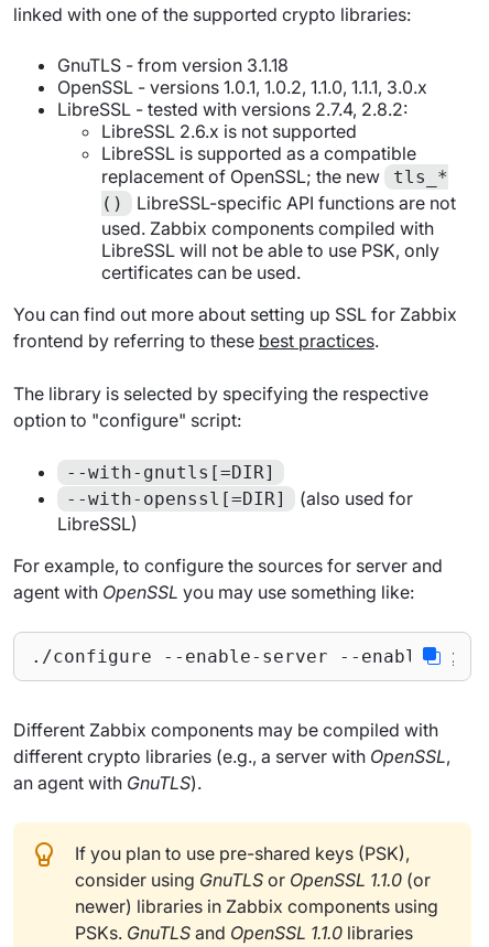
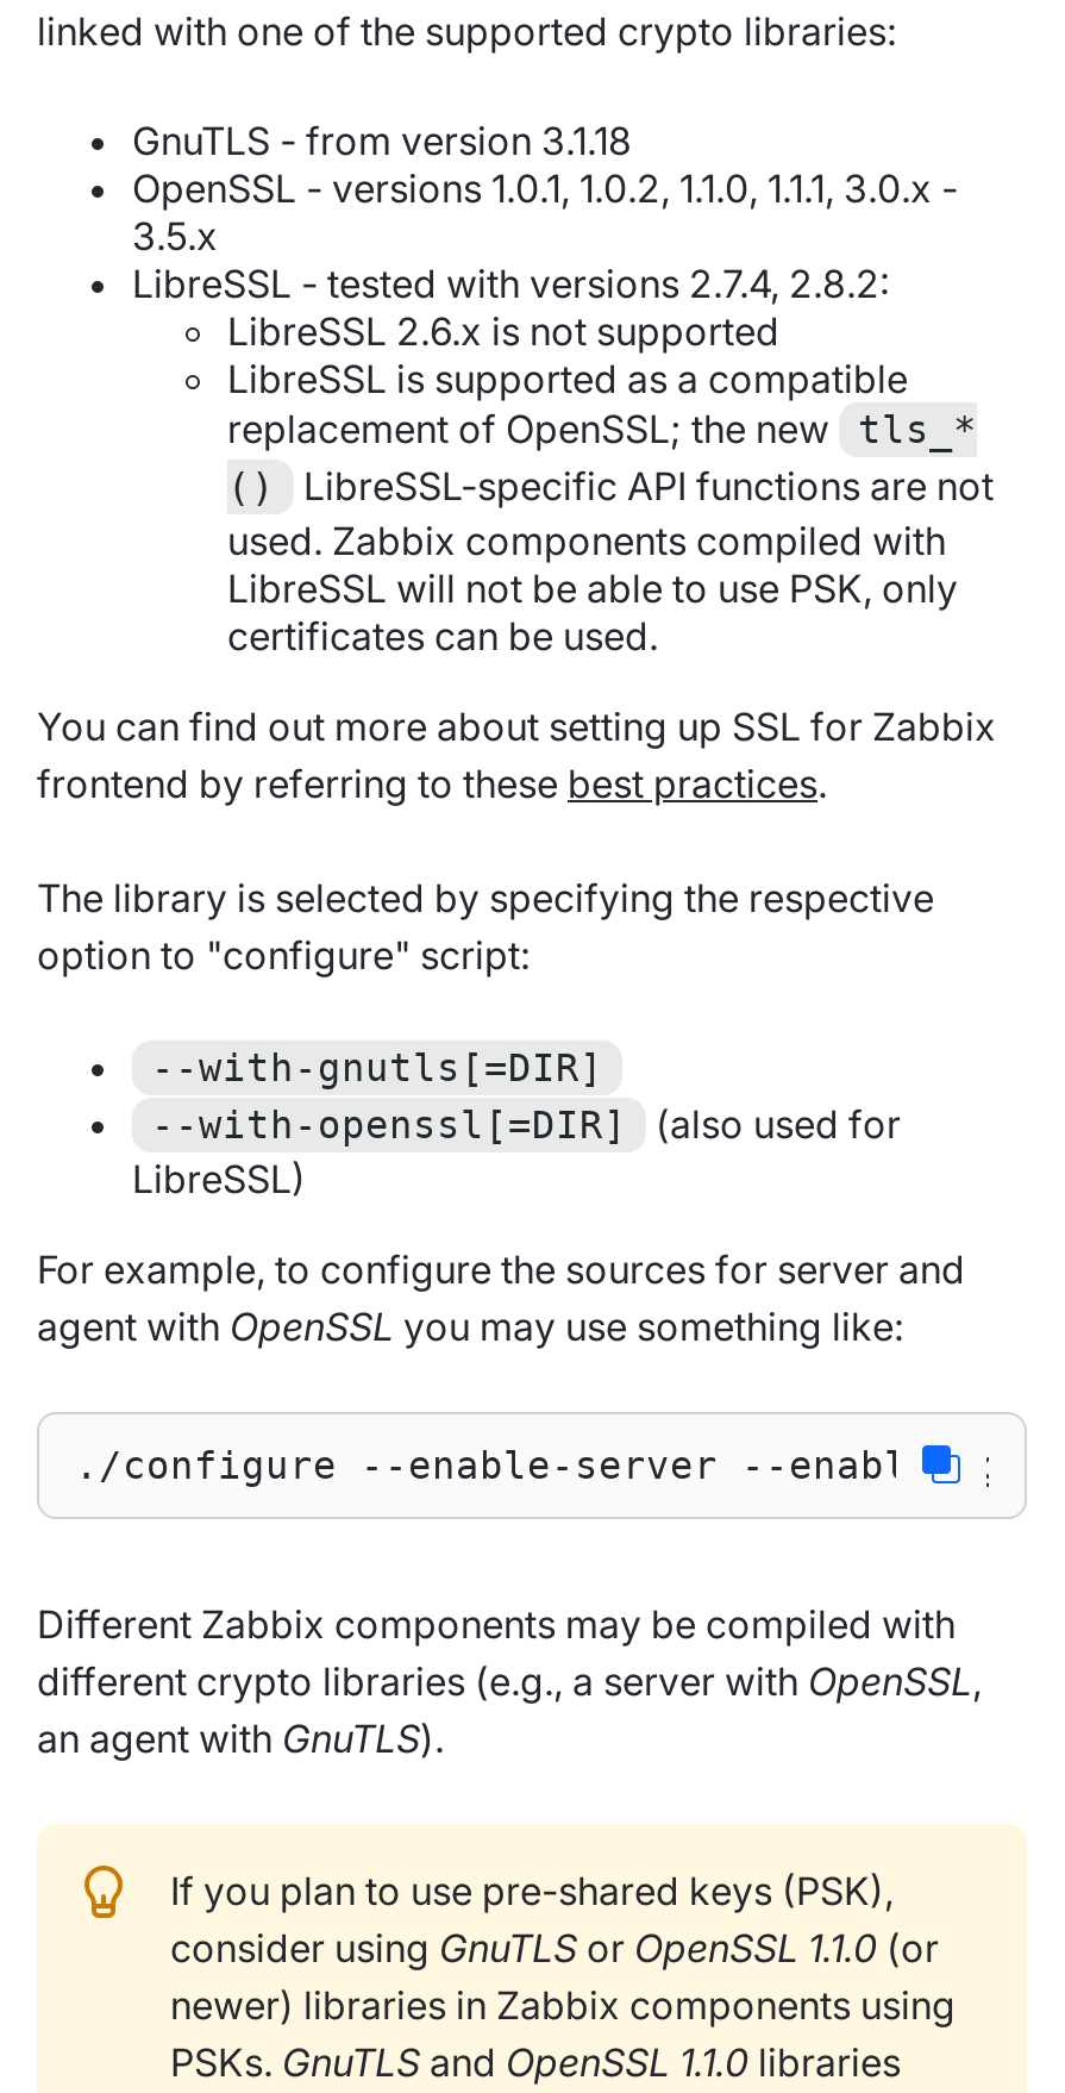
[57,76,427,98] OpenSSL - versions 1.0.1, 1.0.2, 1.1.0, 1.1.1, 3.0.x -> [132,164,958,260] OpenSSL - versions 1.0.1, 1.0.2, 1.1.0, 1.1.1, 3.0.x - | 3.5.x

